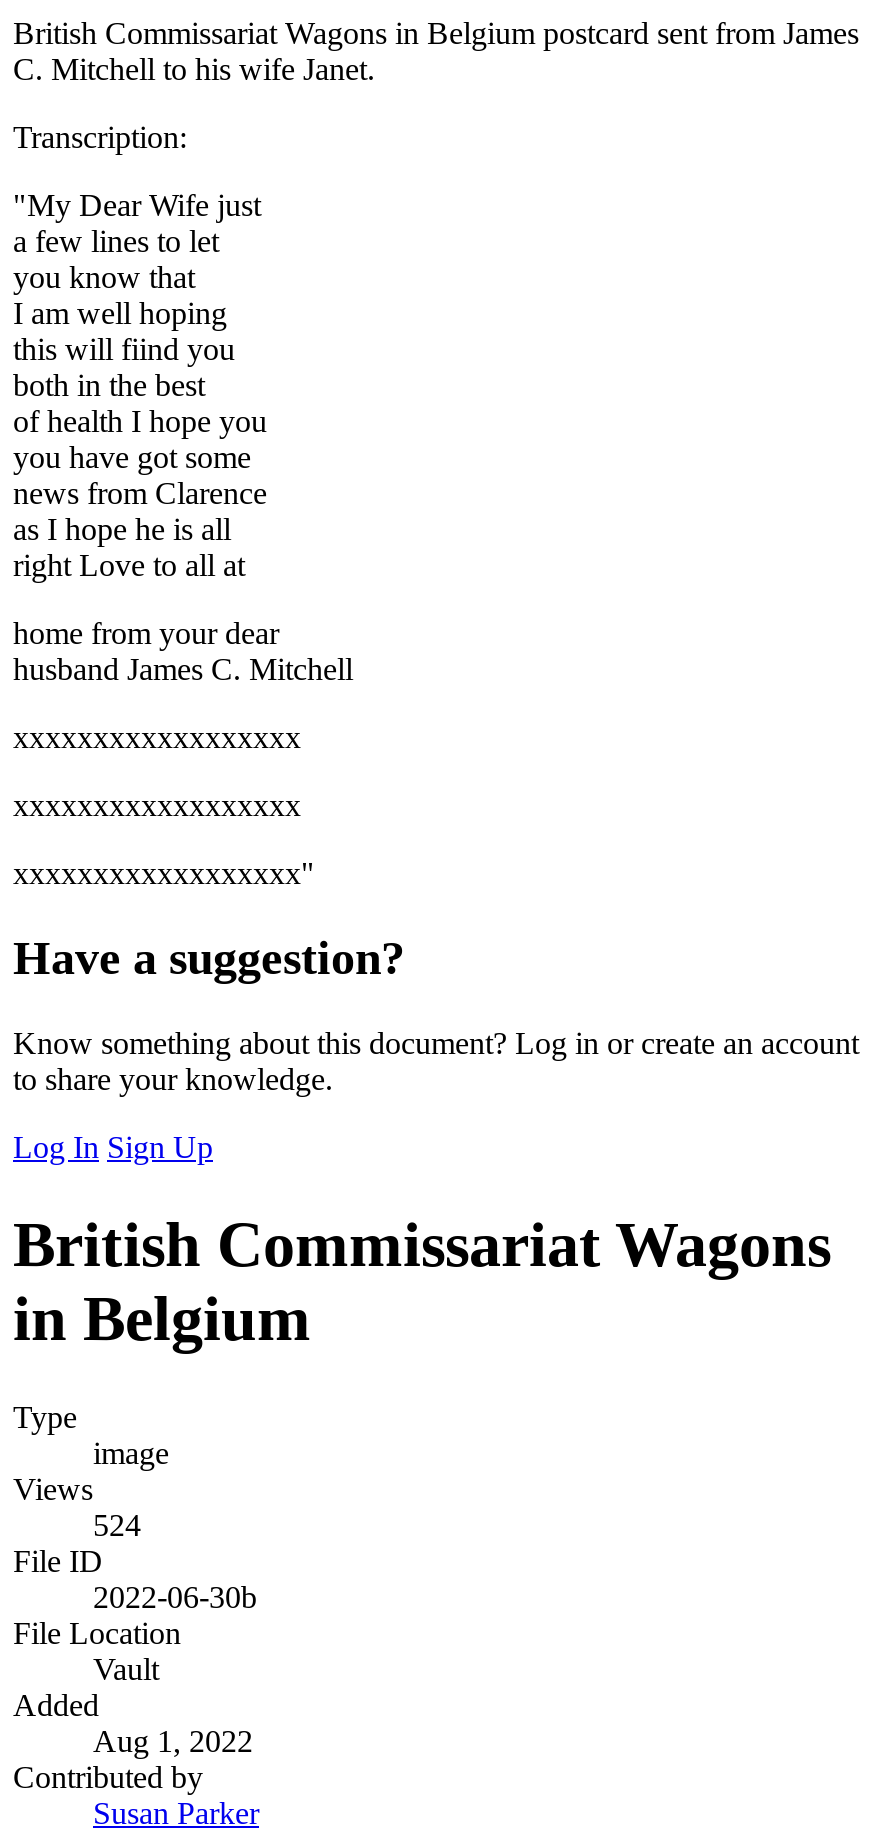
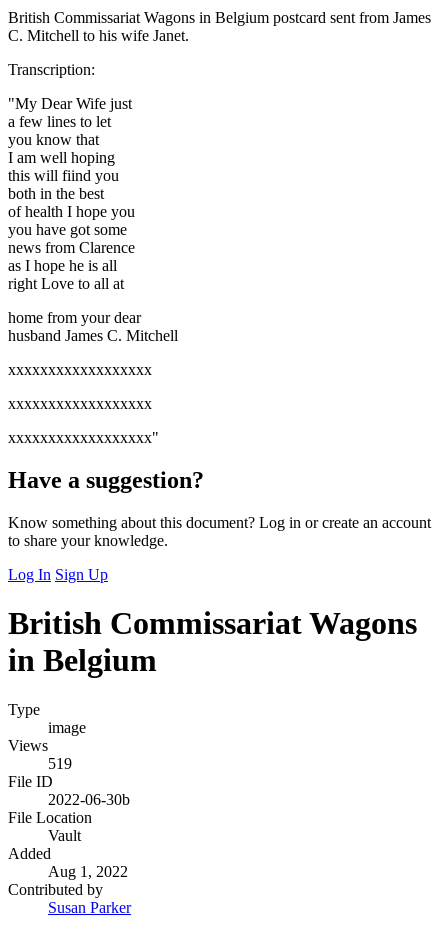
[93,1507,141,1541] 524 -> [48,754,72,771] 519

